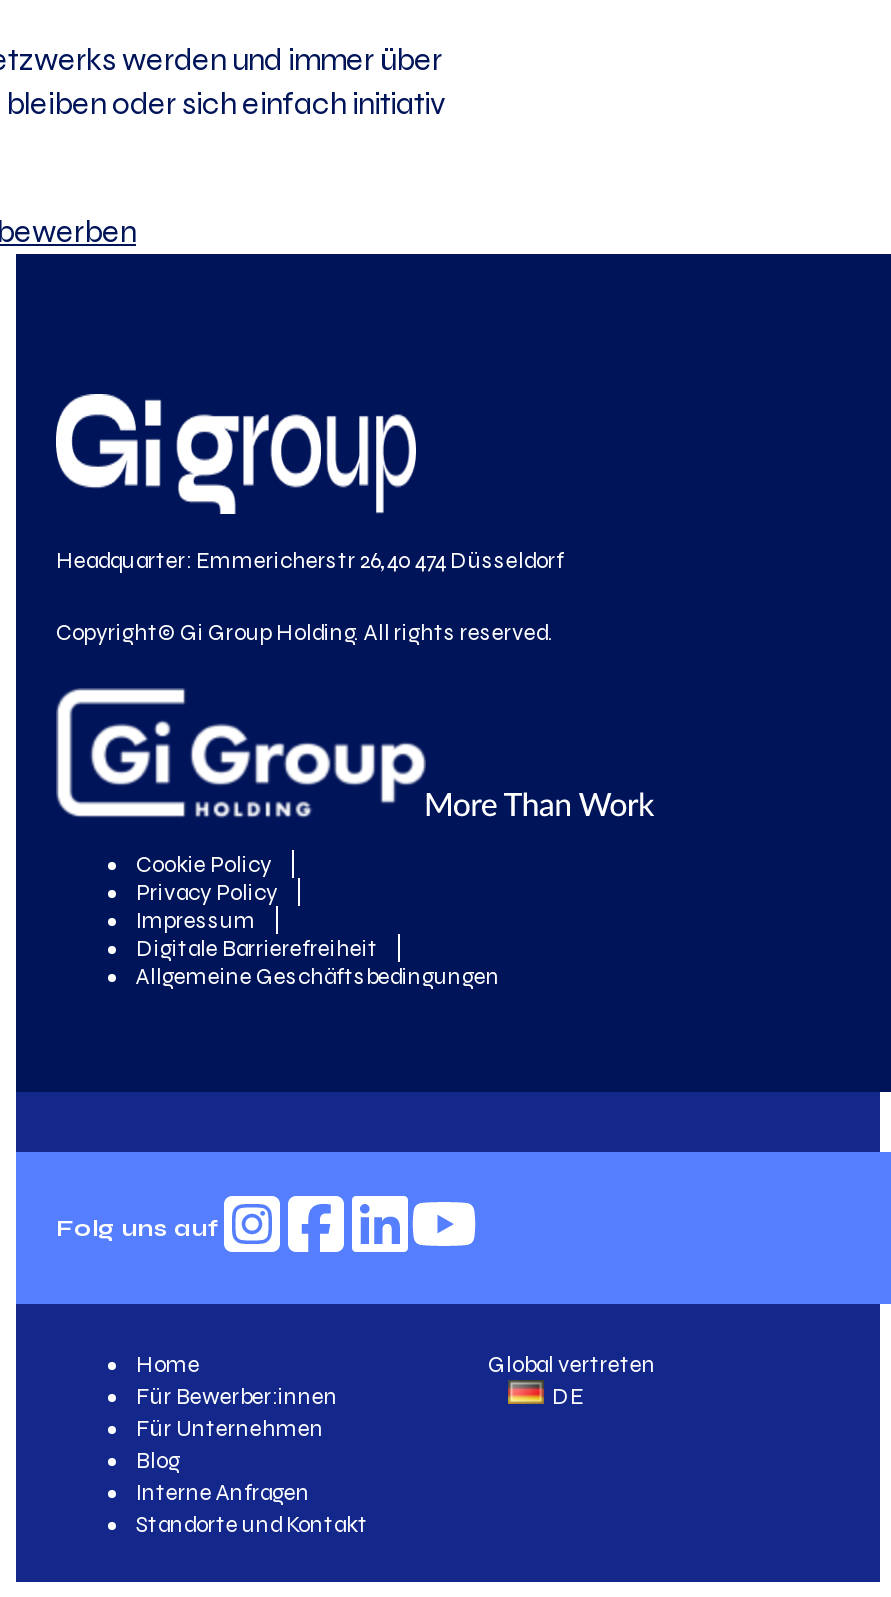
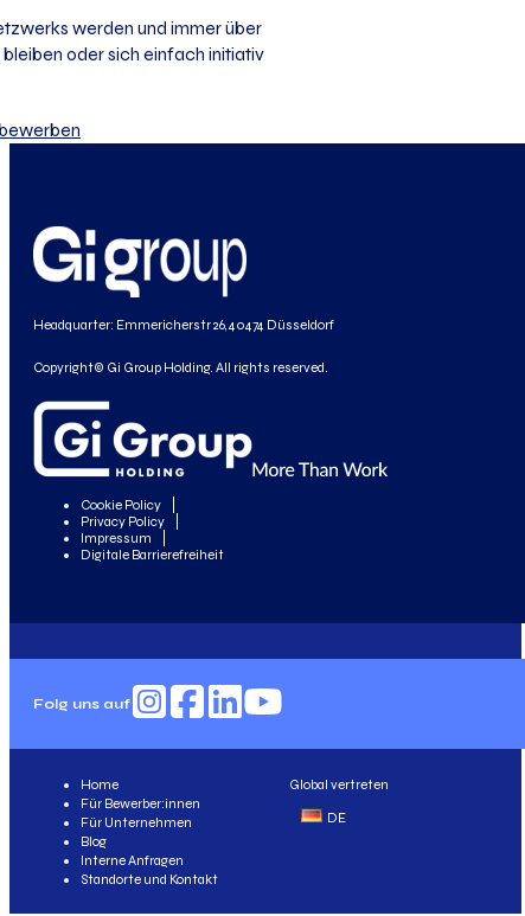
[136,961,500,989] Allgemeine Geschäftsbedingungen -> none

